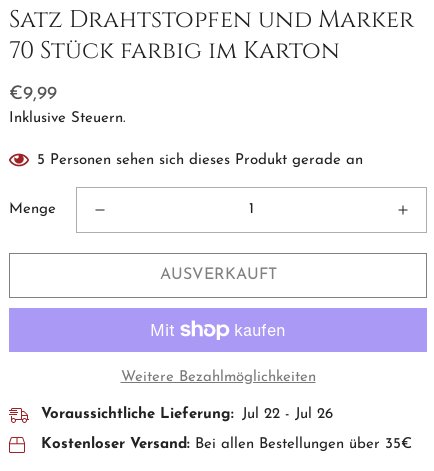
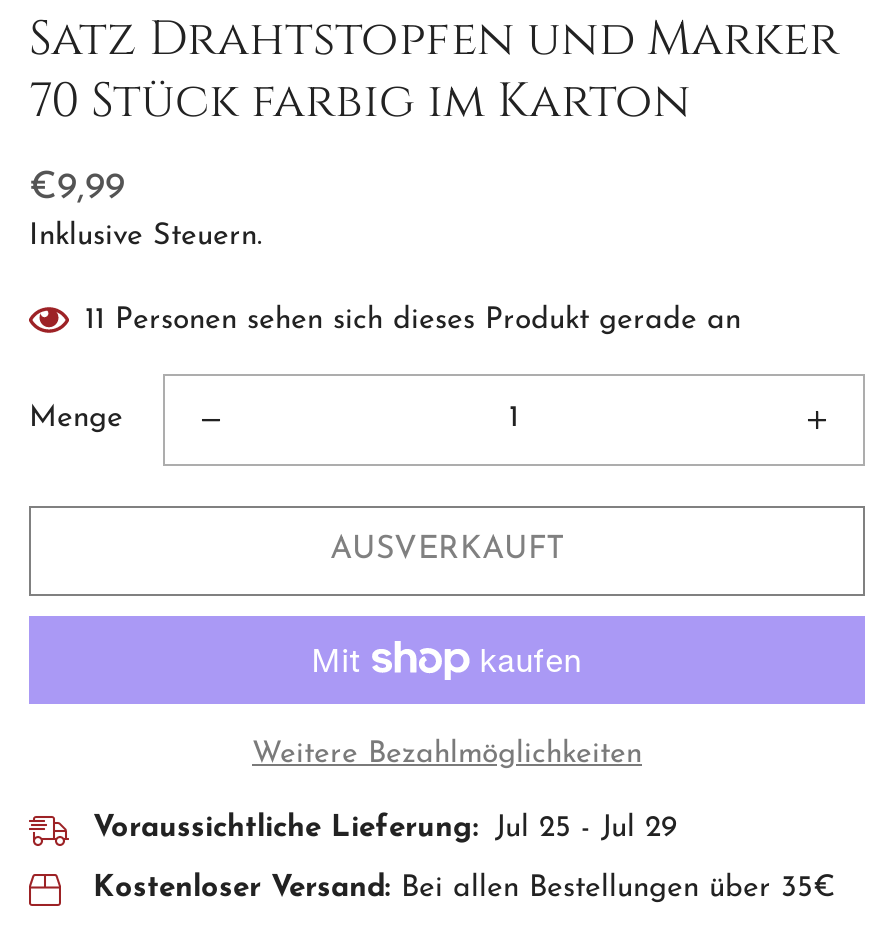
[37,153,363,168] 5 Personen sehen sich dieses Produkt gerade an -> [85,305,741,335] 11 Personen sehen sich dieses Produkt gerade an
[41,407,333,422] Voraussichtliche Lieferung: Jul 22 - Jul 26 -> [93,813,677,843] Voraussichtliche Lieferung: Jul 25 - Jul 29

